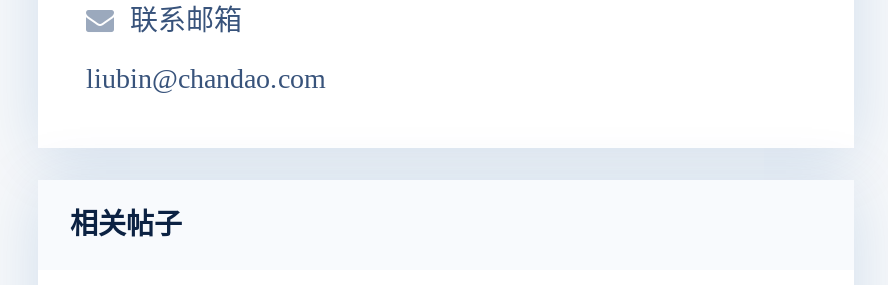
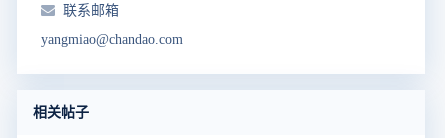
[86,64,326,94] liubin@chandao.com -> [41,32,183,47] yangmiao@chandao.com

